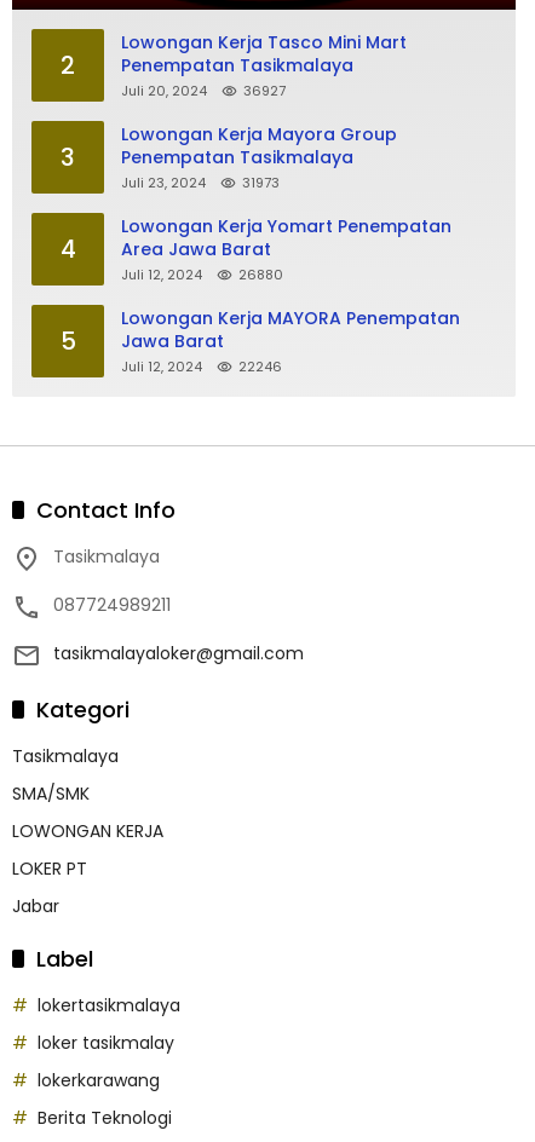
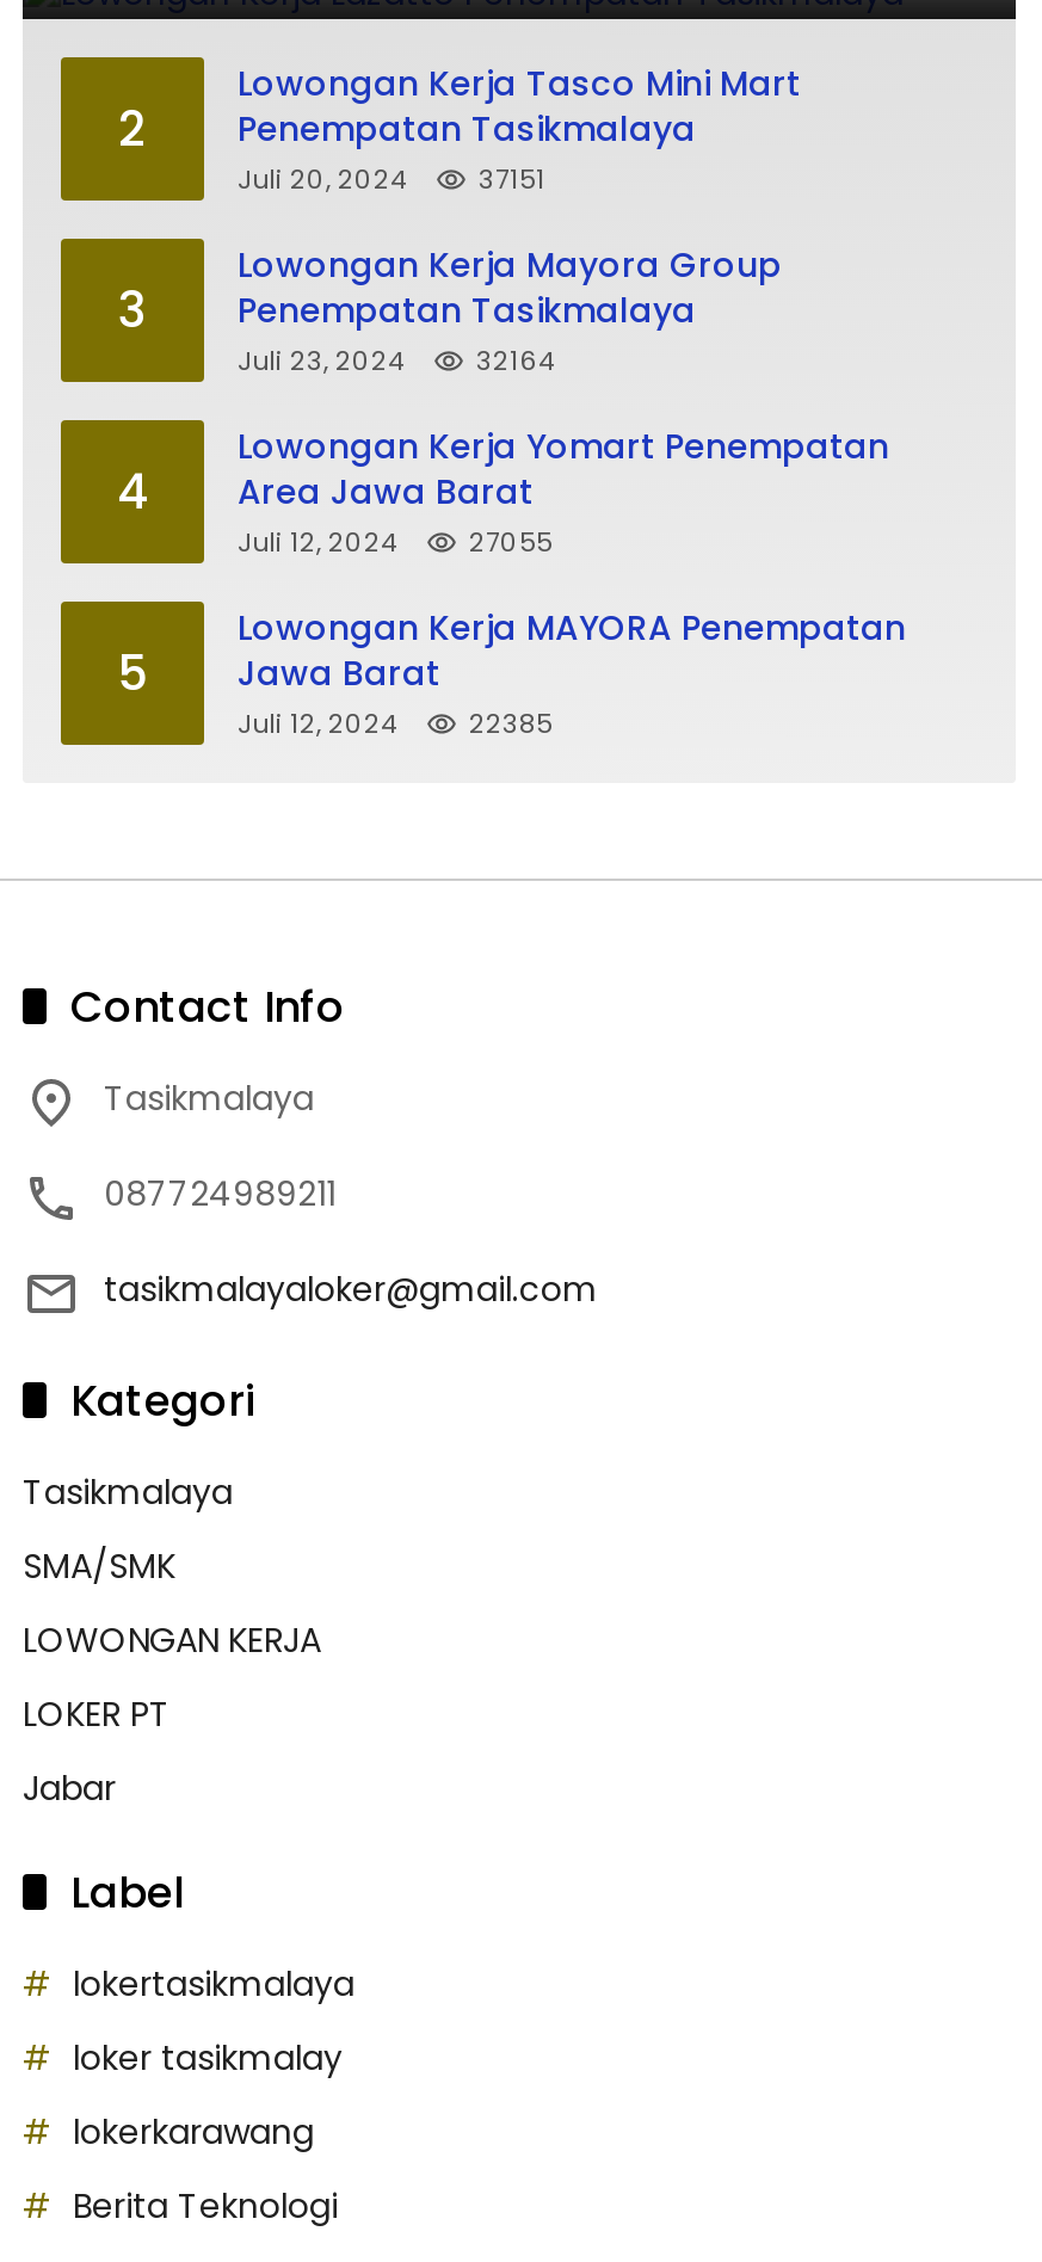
[121,81,286,100] Juli 20, 2024 36927 -> [238,159,545,197] Juli 20, 2024 37151
[121,173,280,192] Juli 23, 2024 31973 -> [238,340,555,379] Juli 23, 2024 32164
[121,264,283,284] Juli 12, 2024 26880 -> [238,522,553,560] Juli 12, 2024 27055
[121,356,282,376] Juli 12, 2024 22246 -> [238,703,553,742] Juli 12, 2024 22385

